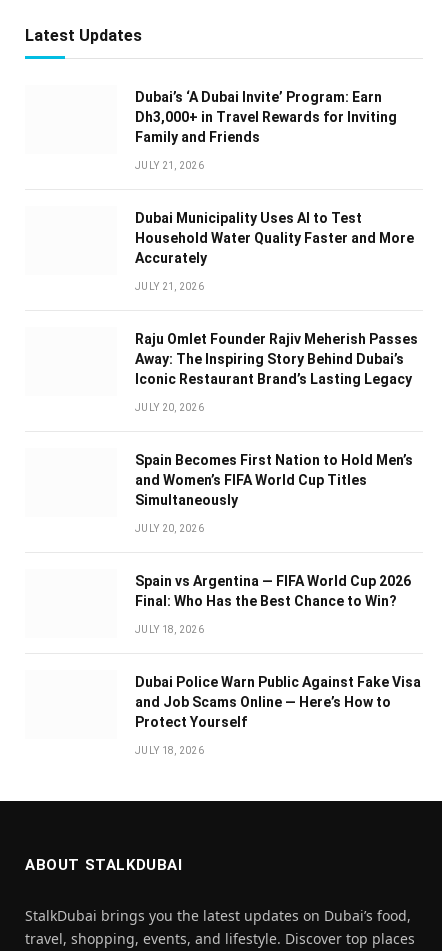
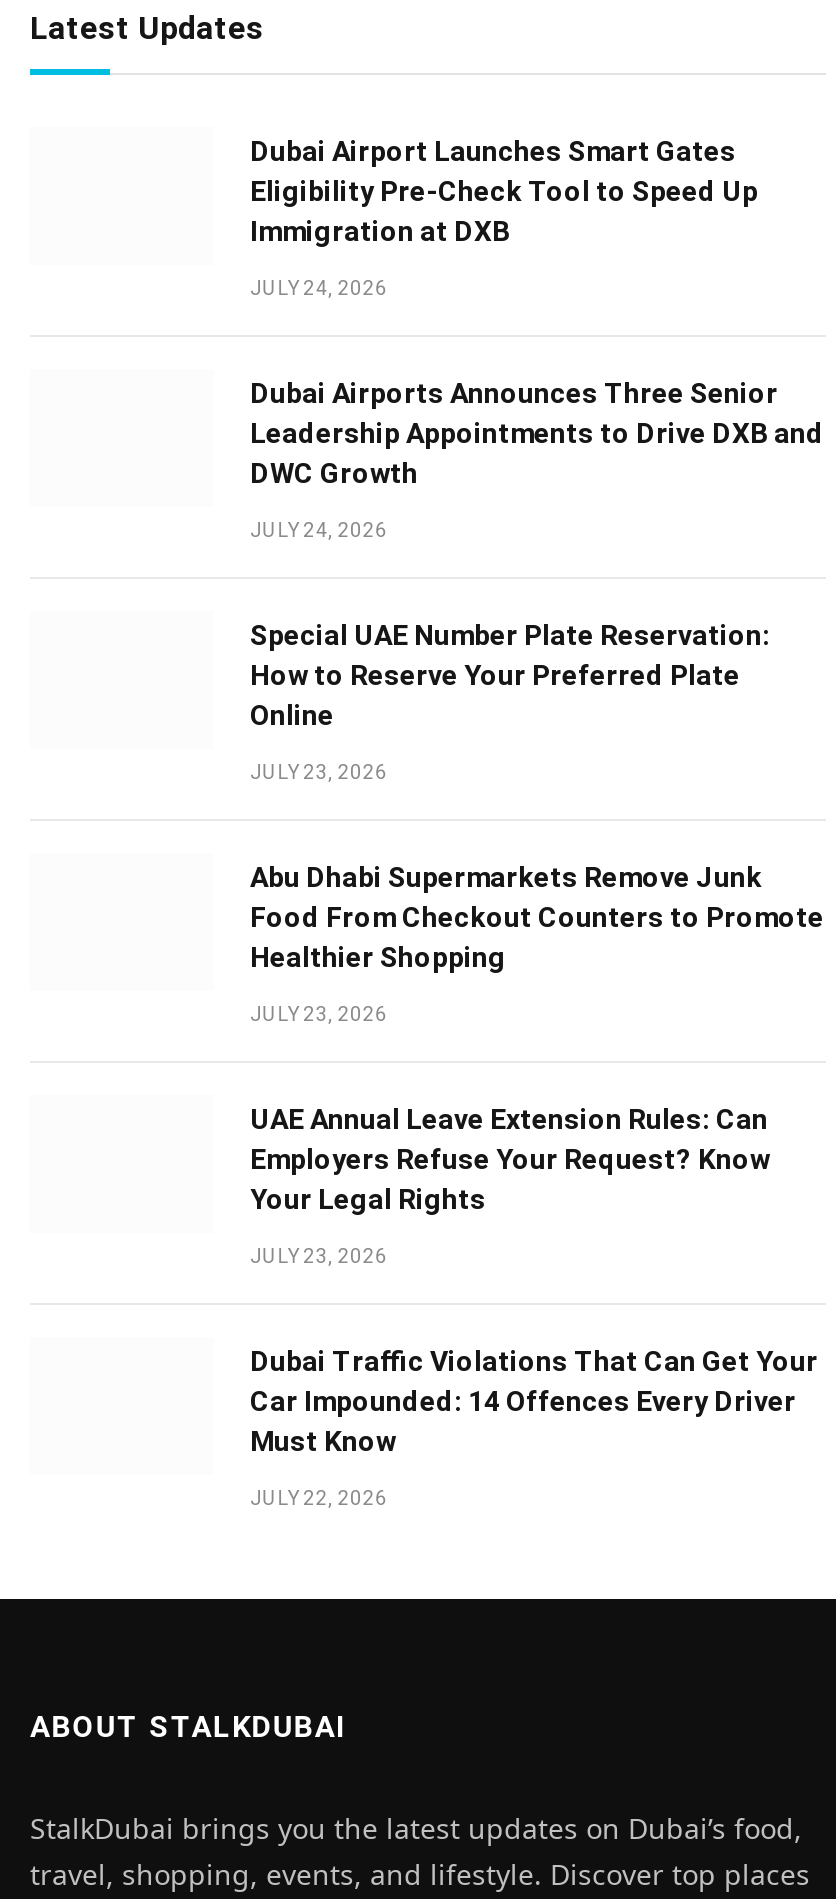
[135,89,397,145] Dubai’s ‘A Dubai Invite’ Program: Earn | Dh3,000+ in Travel Rewards for Inviting | Family and Friends -> [250,135,758,247] Dubai Airport Launches Smart Gates | Eligibility Pre-Check Tool to Speed Up | Immigration at DXB
[135,160,204,171] JULY 21, 2026 -> [250,277,388,299] JULY 24, 2026
[135,210,414,266] Dubai Municipality Uses AI to Test | Household Water Quality Faster and More | Accurately -> [250,377,824,489] Dubai Airports Announces Three Senior | Leadership Appointments to Drive DXB and | DWC Growth
[135,281,204,292] JULY 21, 2026 -> [250,519,388,541] JULY 24, 2026
[135,331,418,387] Raju Omlet Founder Rajiv Meherish Passes | Away: The Inspiring Story Behind Dubai’s | Iconic Restaurant Brand’s Lasting Legacy -> [250,619,770,731] Special UAE Number Plate Reservation: | How to Reserve Your Preferred Plate | Online
[135,402,204,413] JULY 20, 2026 -> [250,761,388,783] JULY 23, 2026
[135,452,413,508] Spain Becomes First Nation to Hold Men’s | and Women’s FIFA World Cup Titles | Simultaneously -> [250,861,824,973] Abu Dhabi Supermarkets Remove Junk | Food From Checkout Counters to Promote | Healthier Shopping
[135,523,204,534] JULY 20, 2026 -> [250,1003,388,1025] JULY 23, 2026
[135,573,411,609] Spain vs Argentina — FIFA World Cup 2026 | Final: Who Has the Best Chance to Win? -> [250,1103,770,1215] UAE Annual Leave Extension Rules: Can | Employers Refuse Your Request? Know | Your Legal Rights
[135,624,204,635] JULY 18, 2026 -> [250,1245,388,1267] JULY 23, 2026
[135,674,421,730] Dubai Police Warn Public Against Fake Visa | and Job Scams Online — Here’s How to | Protect Yourself -> [250,1345,818,1457] Dubai Traffic Violations That Can Get Your | Car Impounded: 14 Offences Every Driver | Must Know
[135,745,204,756] JULY 18, 2026 -> [250,1487,388,1509] JULY 22, 2026

